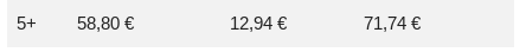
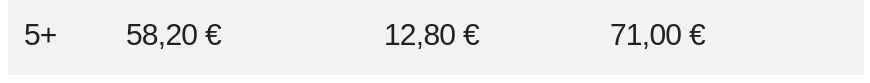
[77,13,133,33] 58,80 € -> [126,17,221,51] 58,20 €
[230,13,286,33] 12,94 € -> [384,17,479,51] 12,80 €
[364,13,420,33] 71,74 € -> [610,17,705,51] 71,00 €

